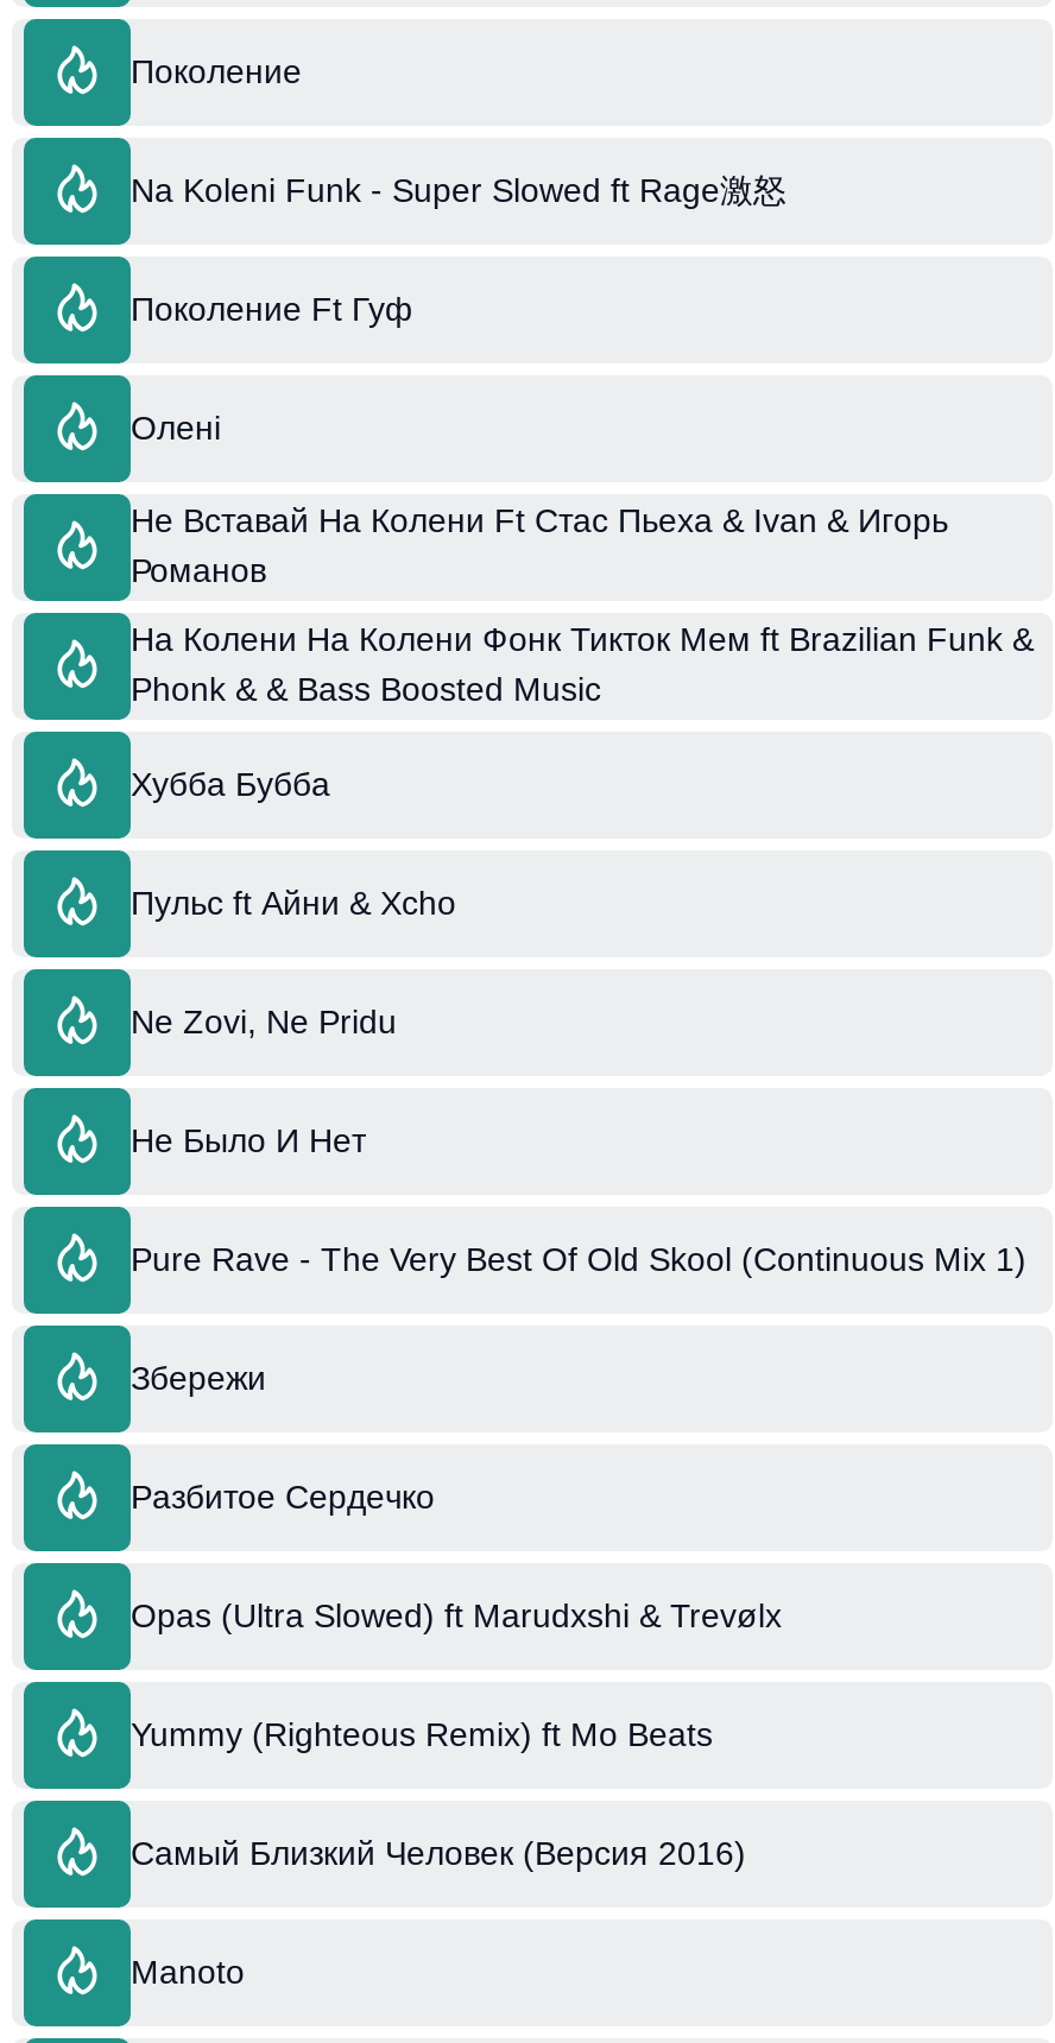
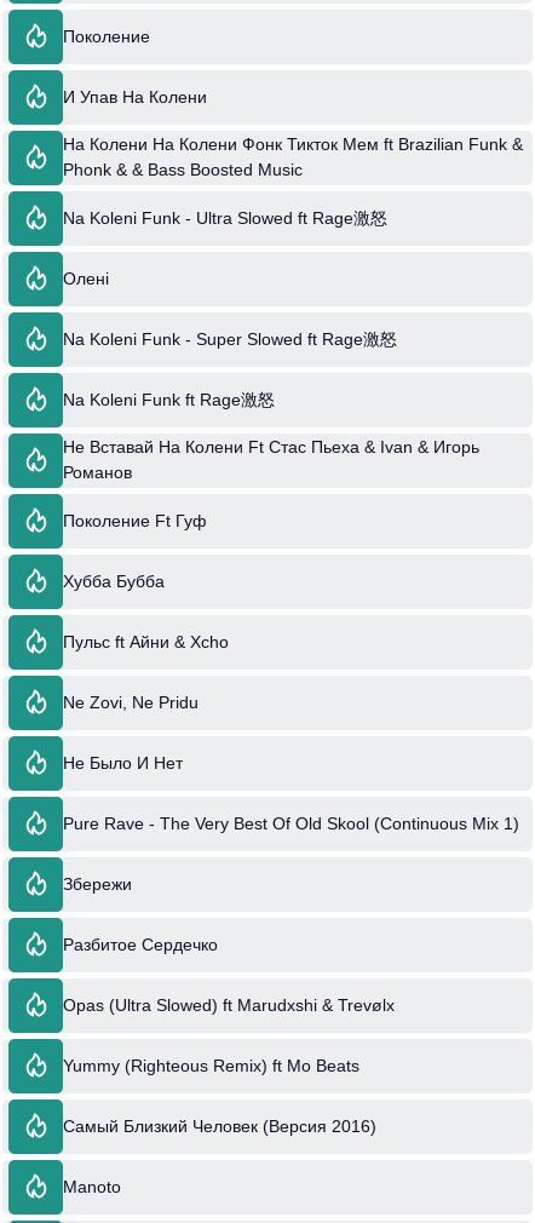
none -> [63,87,207,106] И Упав На Колени
moved [131,171,786,446] -> [63,269,397,348]: Олені | Na Koleni Funk - Super Slowed ft Rage激怒
moved [131,289,948,590] -> [63,437,479,530]: Не Вставай На Колени Ft Стас Пьеха & Ivan & Игорь | Романов | Поколение Ft Гуф
moved [131,621,1034,709] -> [63,135,523,180]: На Колени На Колени Фонк Тикток Мем ft Brazilian Funk & | Phonk & & Bass Boosted Music
none -> [63,208,387,409] Na Koleni Funk - Ultra Slowed ft Rage激怒 | Na Koleni Funk ft Rage激怒

